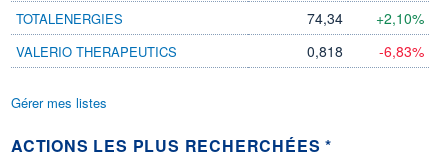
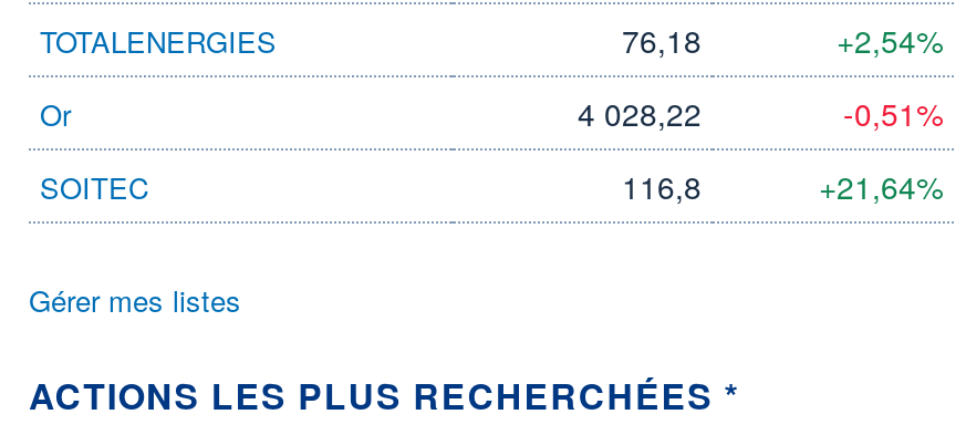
[16,8,424,61] 74,34 | +2,10% | VALERIO THERAPEUTICS | 0,818 | -6,83% -> [40,18,943,208] 76,18 | +2,54% | Or | 4 028,22 | -0,51% | SOITEC | 116,8 | +21,64%

